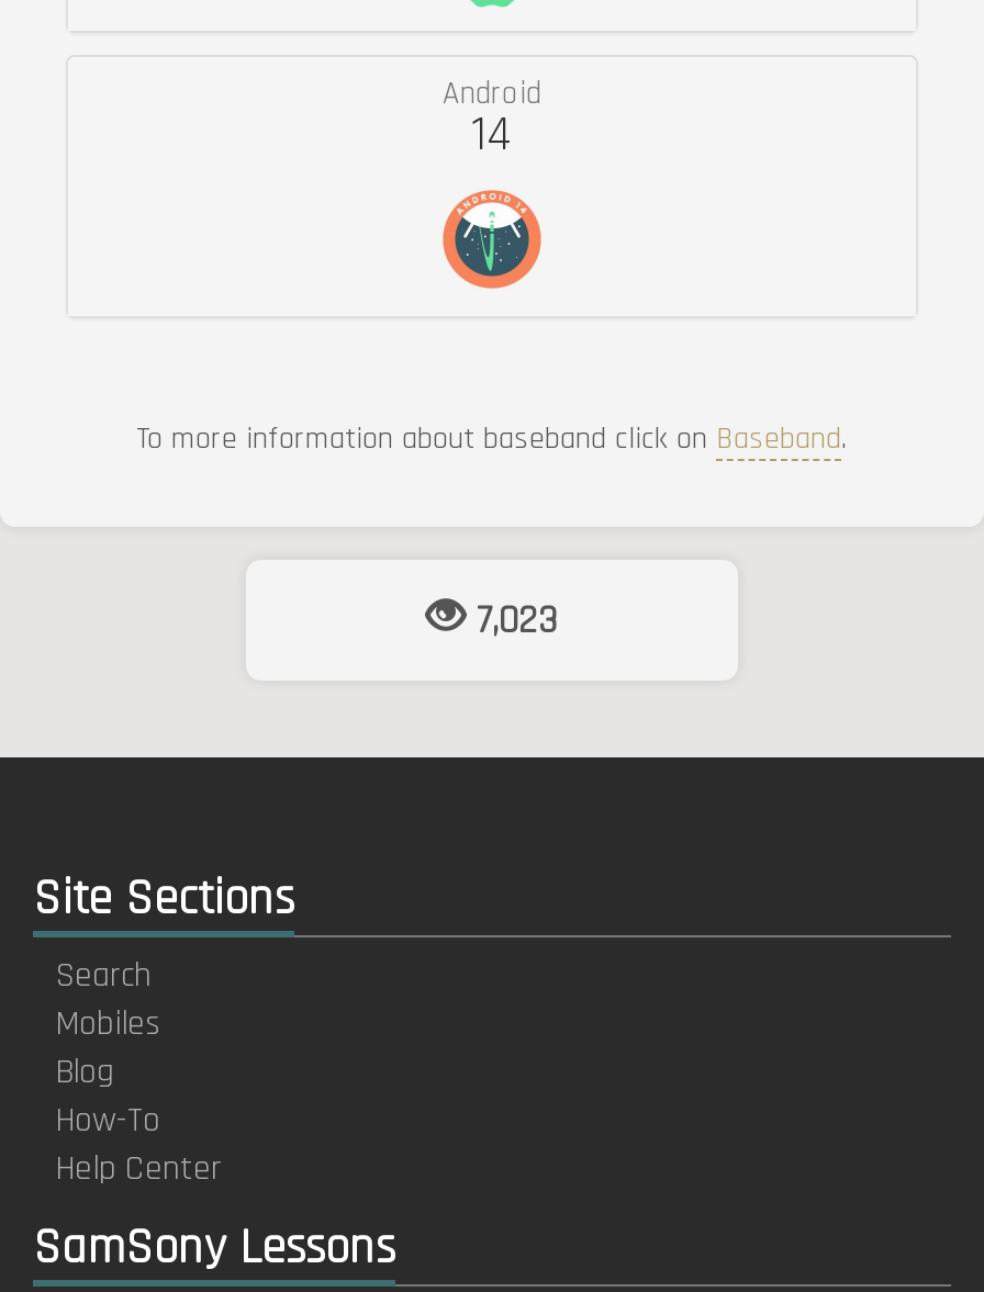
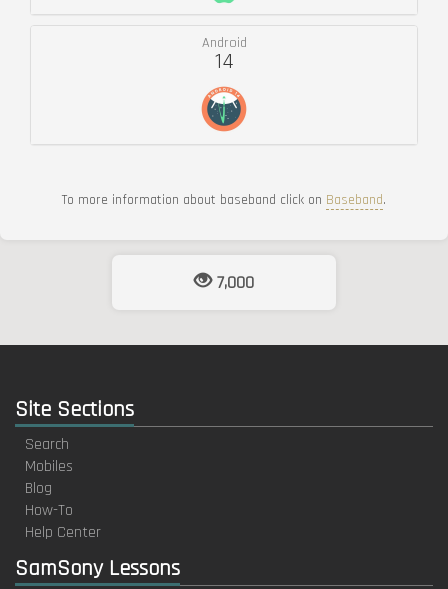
[477,595,558,645] 7,023 -> [217,271,254,294] 7,000

